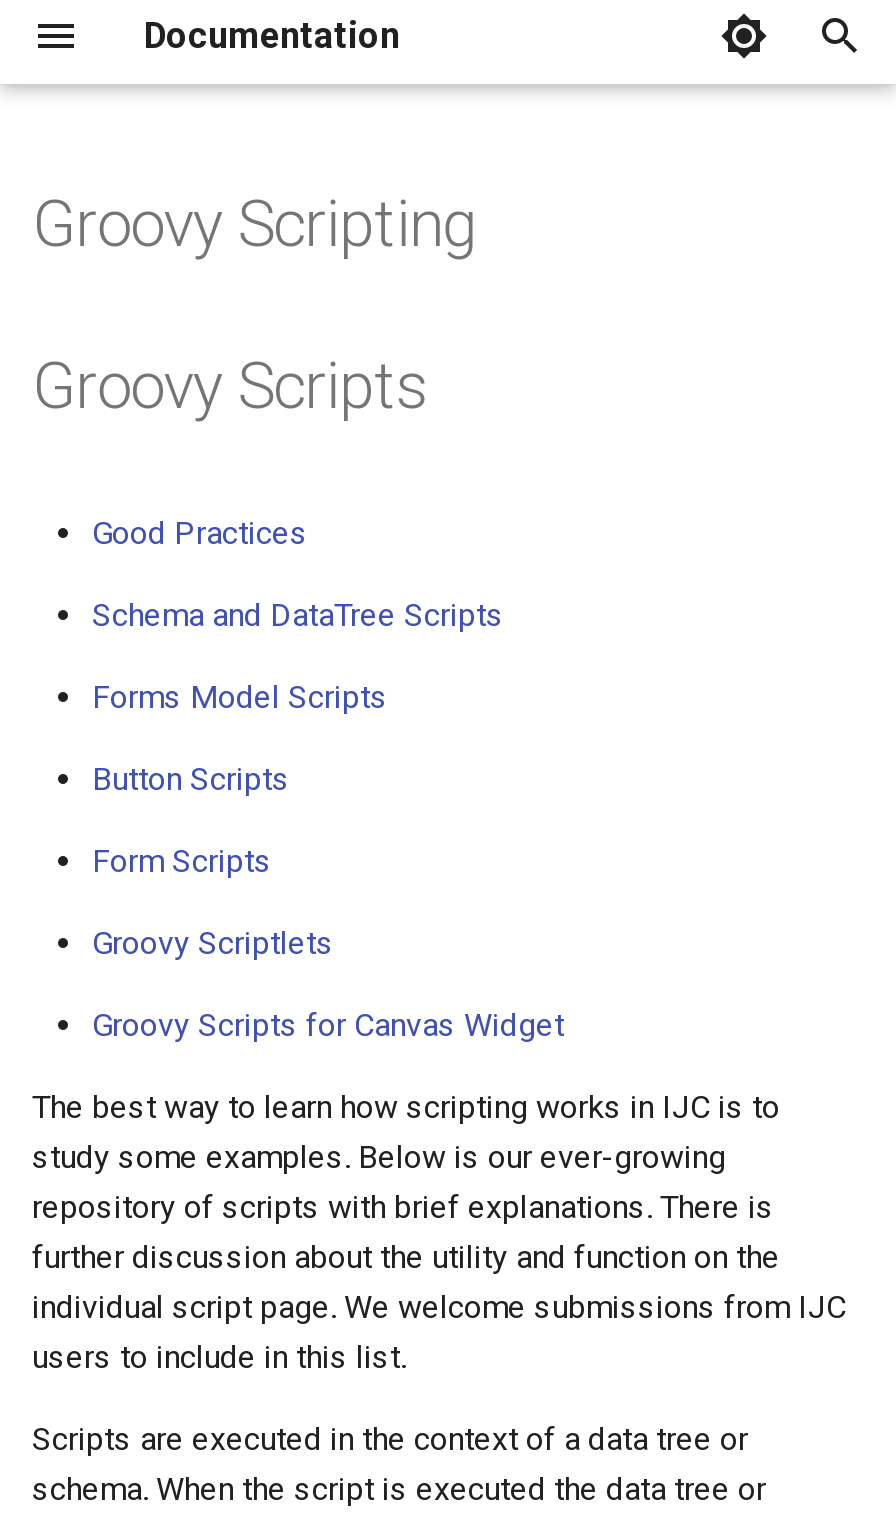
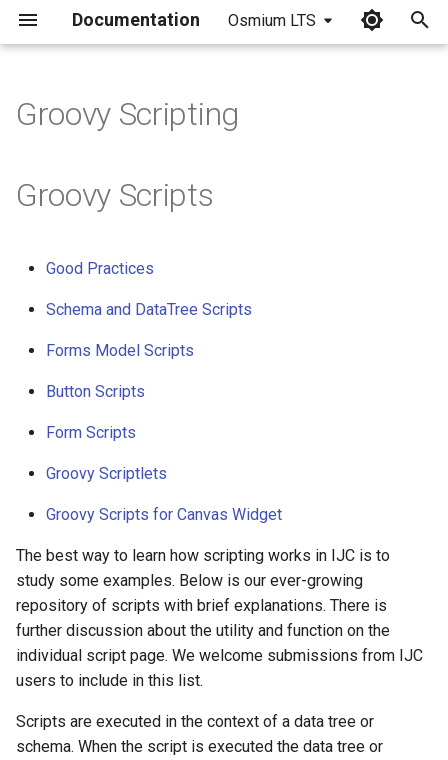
none -> [228,11,316,30] Osmium LTS

